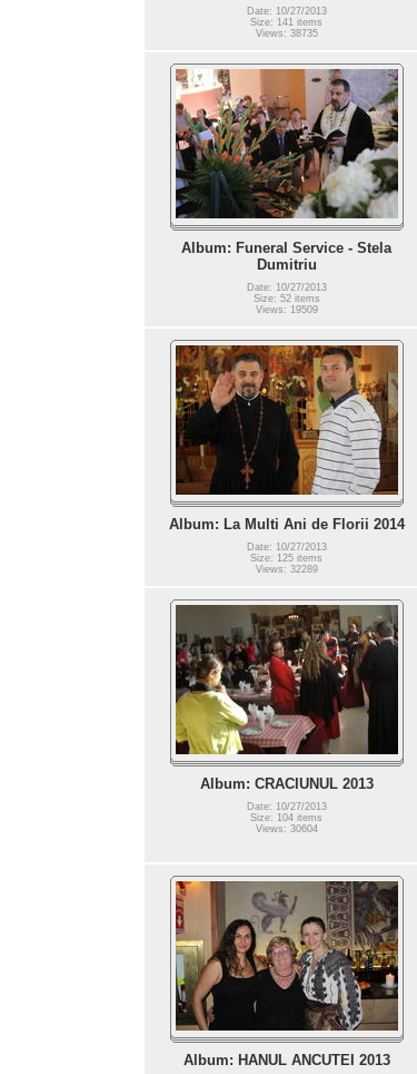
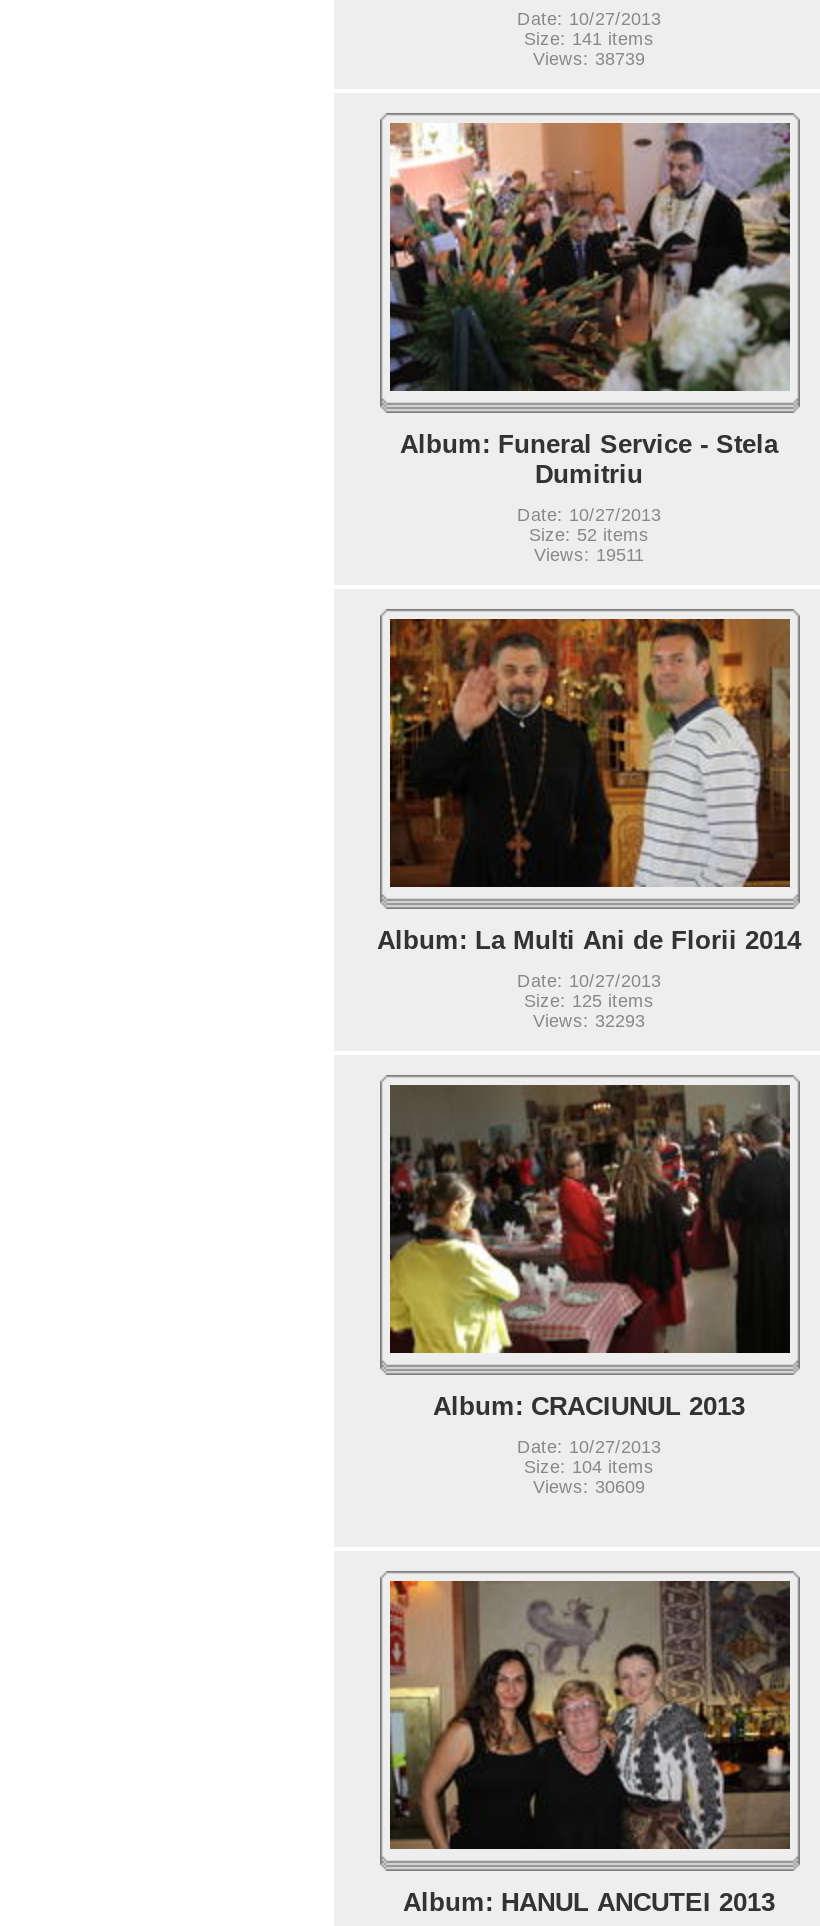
[255,28,317,39] Views: 38735 -> [533,48,645,68] Views: 38739
[255,304,317,315] Views: 19509 -> [534,544,644,564] Views: 19511
[255,563,317,575] Views: 32289 -> [533,1010,645,1030] Views: 32293
[255,823,317,834] Views: 30604 -> [533,1476,645,1496] Views: 30609

